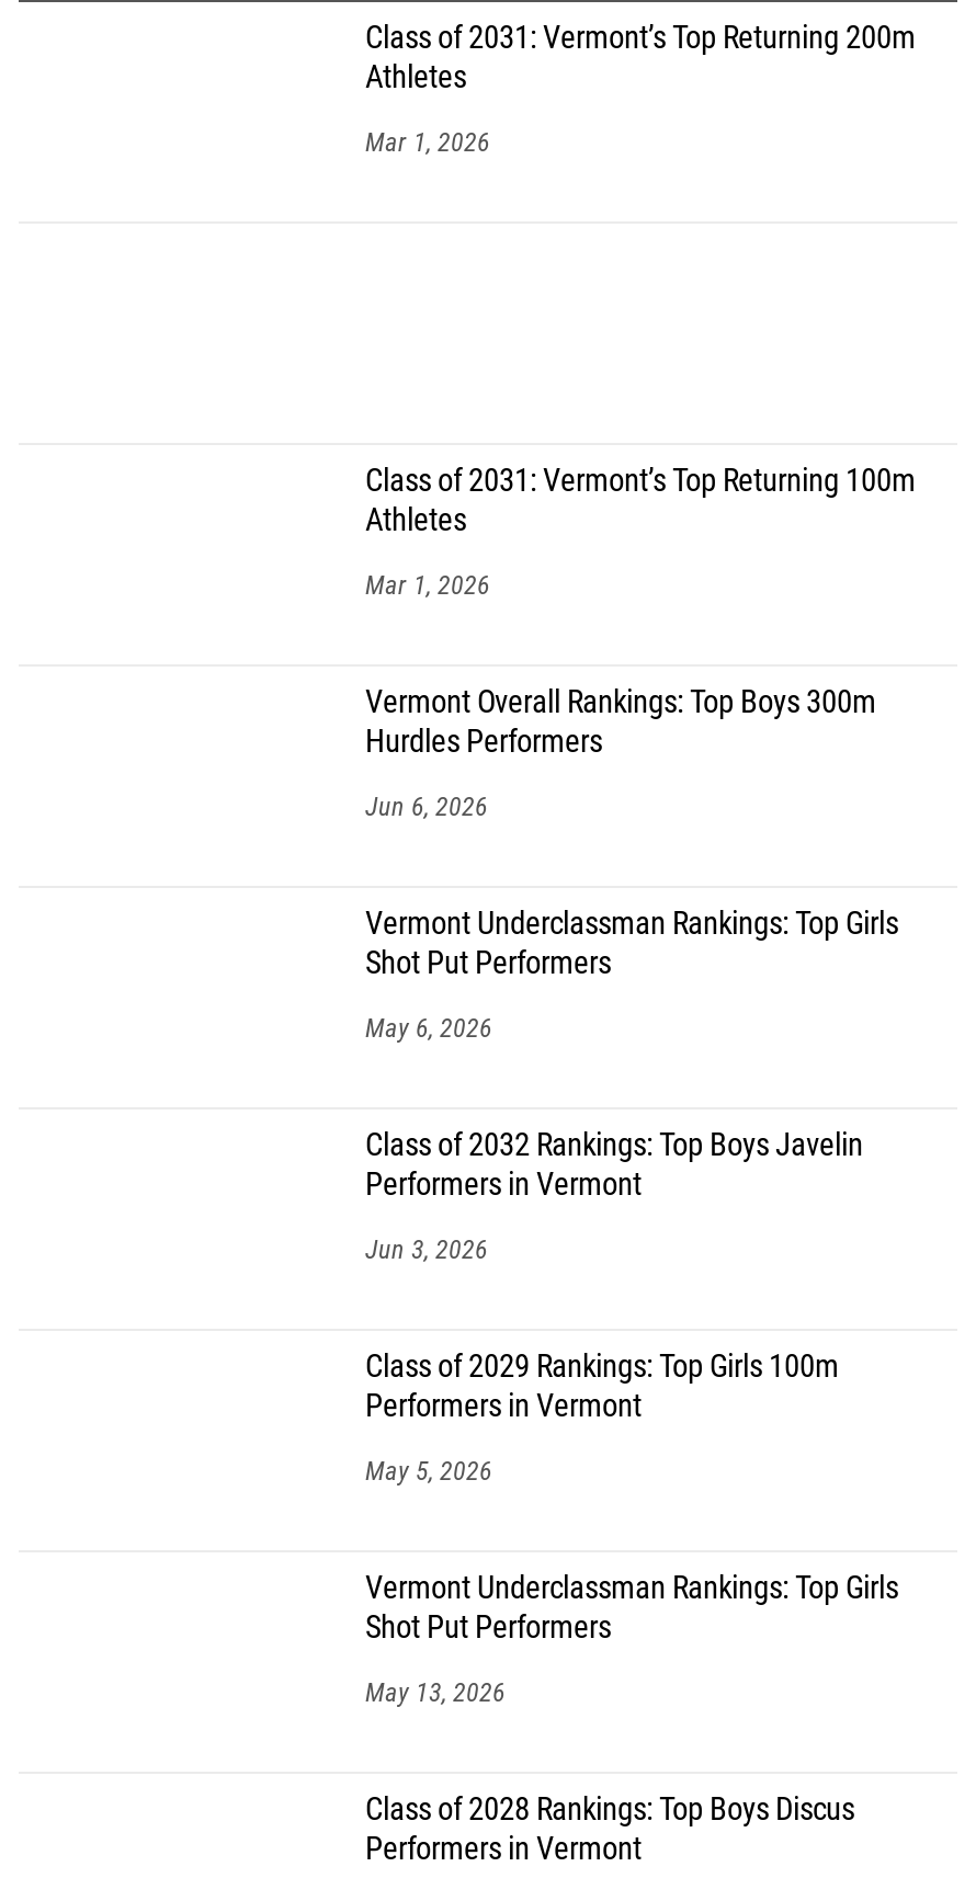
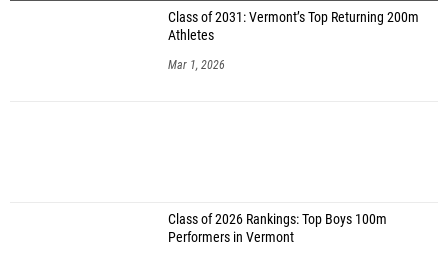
[365,463,916,1829] Class of 2031: Vermont’s Top Returning 100m | Athletes | Mar 1, 2026 | Vermont Overall Rankings: Top Boys 300m | Hurdles Performers | Jun 6, 2026 | Vermont Underclassman Rankings: Top Girls | Shot Put Performers | May 6, 2026 | Class of 2032 Rankings: Top Boys Javelin | Performers in Vermont | Jun 3, 2026 | Class of 2029 Rankings: Top Girls 100m | Performers in Vermont | May 5, 2026 | Vermont Underclassman Rankings: Top Girls | Shot Put Performers | May 13, 2026 | Class of 2028 Rankings: Top Boys Discus -> [168,211,387,228] Class of 2026 Rankings: Top Boys 100m

